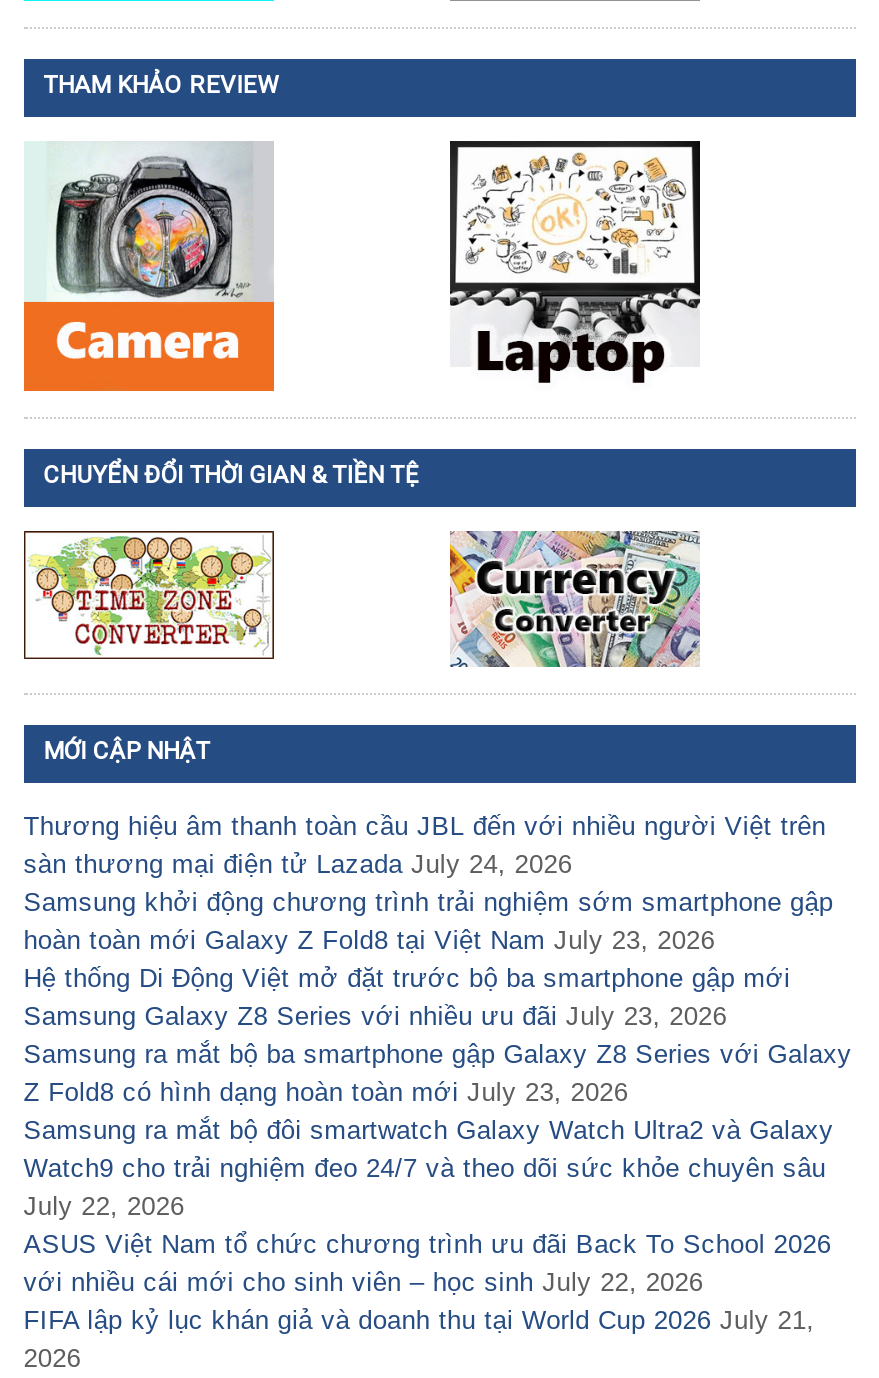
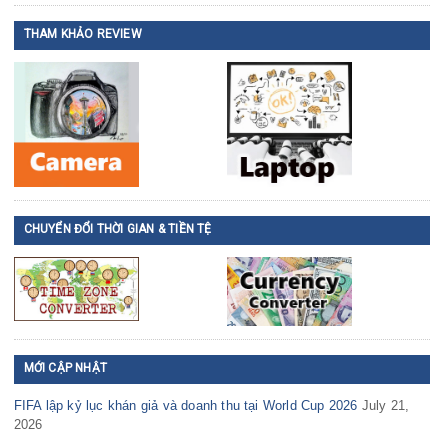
[23,811,852,1297] Thương hiệu âm thanh toàn cầu JBL đến với nhiều người Việt trên | sàn thương mại điện tử Lazada July 24, 2026 | Samsung khởi động chương trình trải nghiệm sớm smartphone gập | hoàn toàn mới Galaxy Z Fold8 tại Việt Nam July 23, 2026 | Hệ thống Di Động Việt mở đặt trước bộ ba smartphone gập mới | Samsung Galaxy Z8 Series với nhiều ưu đãi July 23, 2026 | Samsung ra mắt bộ ba smartphone gập Galaxy Z8 Series với Galaxy | Z Fold8 có hình dạng hoàn toàn mới July 23, 2026 | Samsung ra mắt bộ đôi smartwatch Galaxy Watch Ultra2 và Galaxy | Watch9 cho trải nghiệm đeo 24/7 và theo dõi sức khỏe chuyên sâu | July 22, 2026 | ASUS Việt Nam tổ chức chương trình ưu đãi Back To School 2026 | với nhiều cái mới cho sinh viên – học sinh July 22, 2026 -> none

